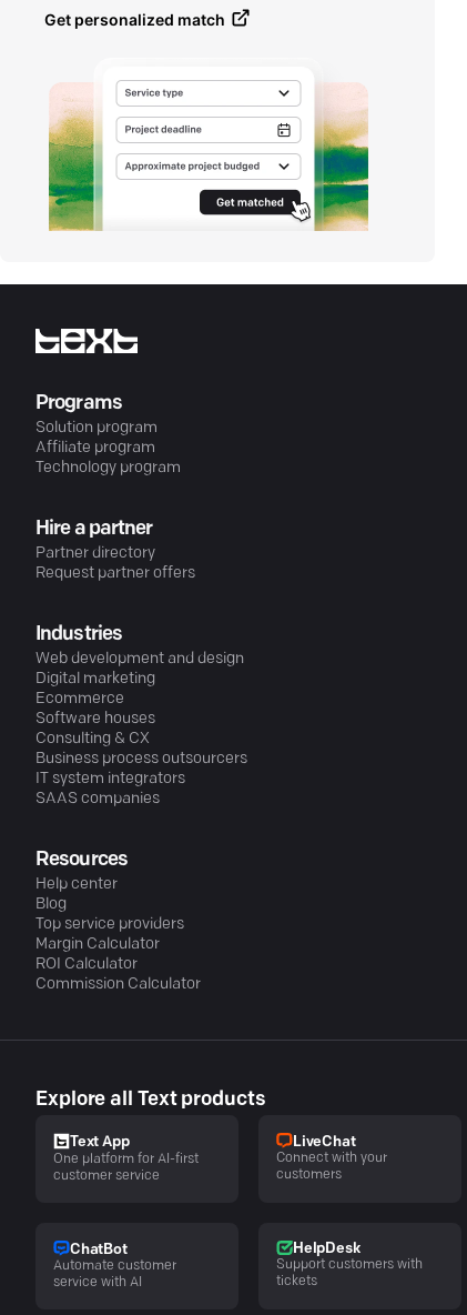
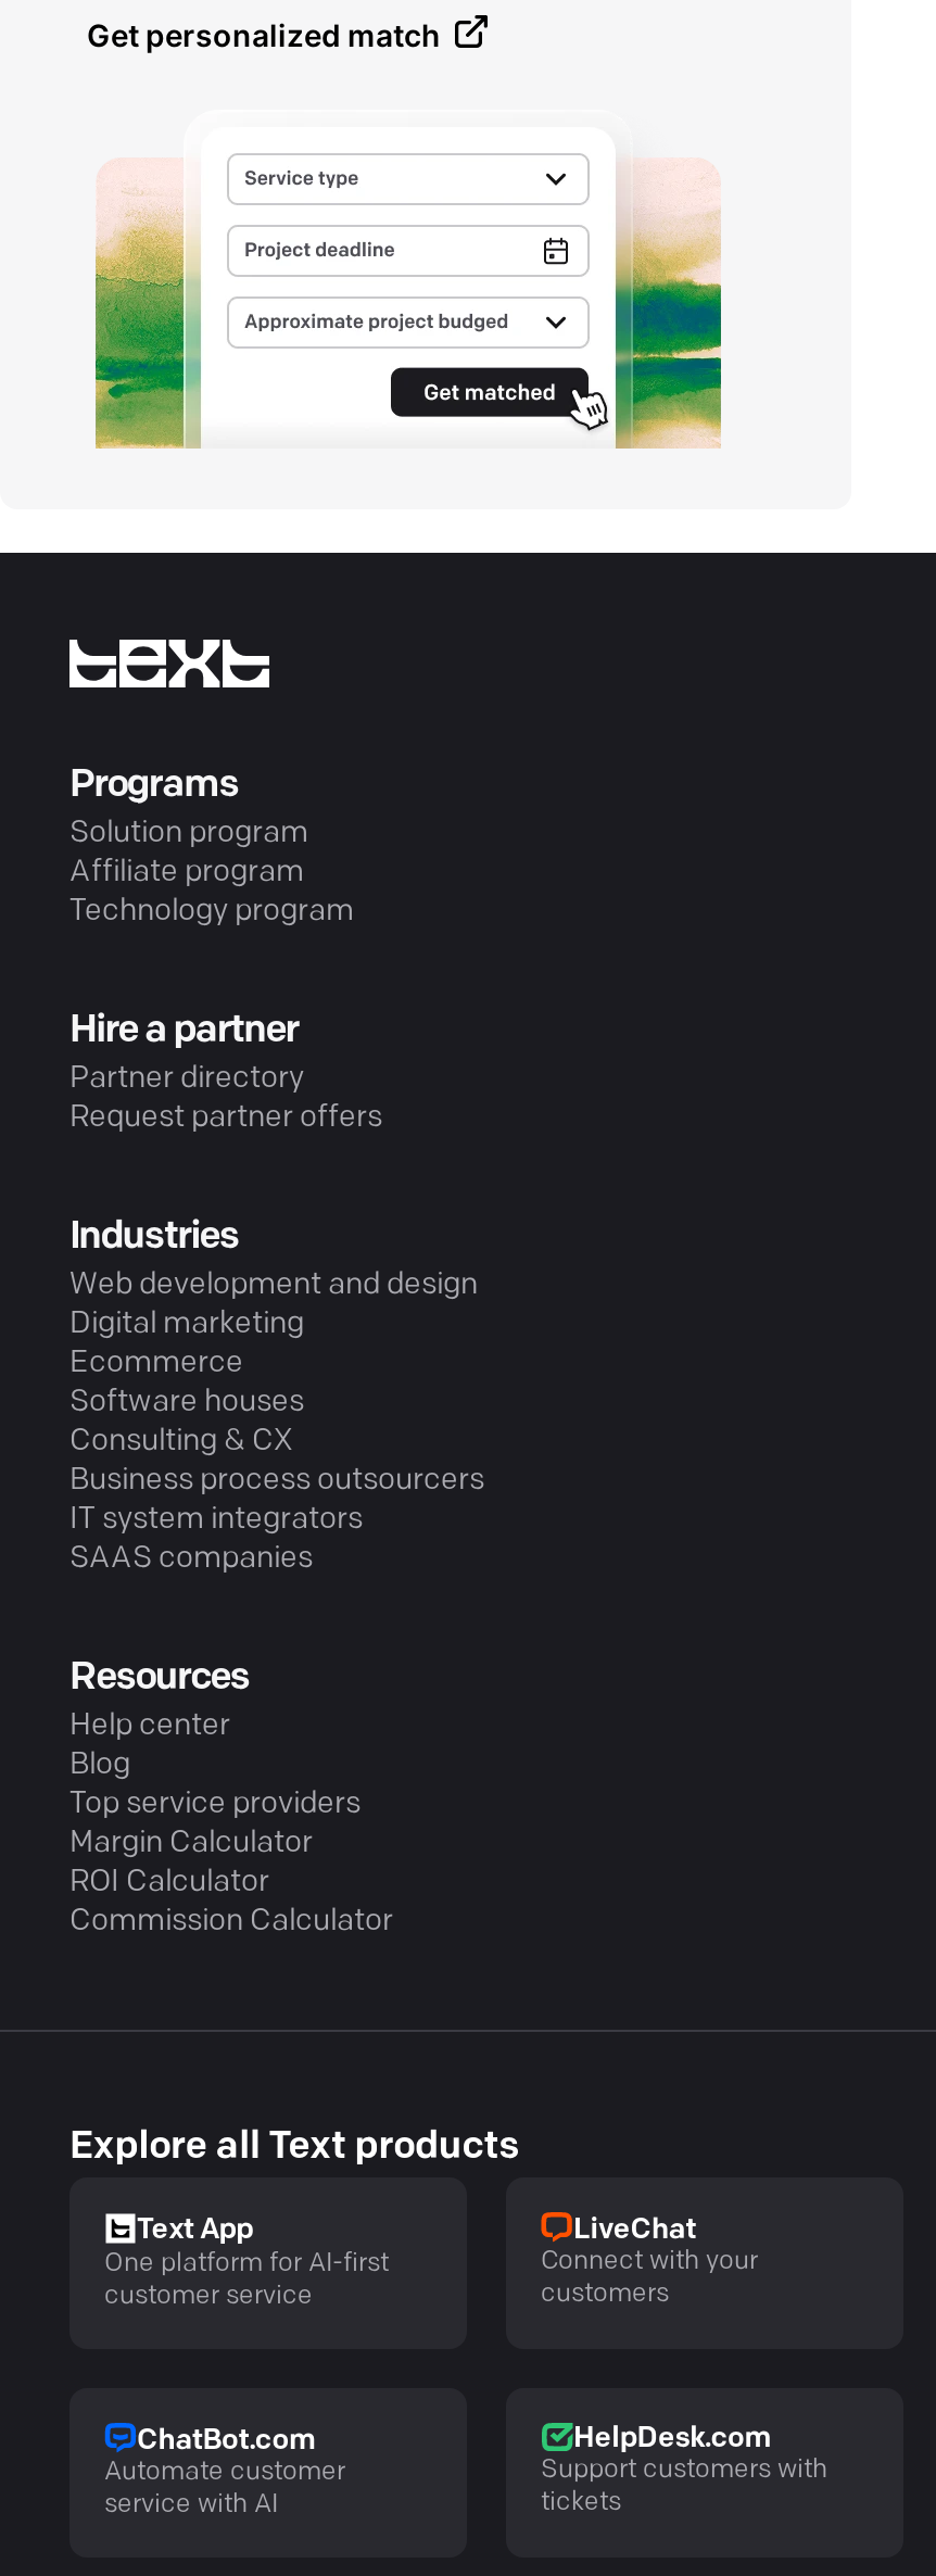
[70,1242,127,1257] ChatBot -> [137,2426,314,2455] ChatBot.com
[293,1241,360,1256] HelpDesk -> [573,2425,770,2453] HelpDesk.com

